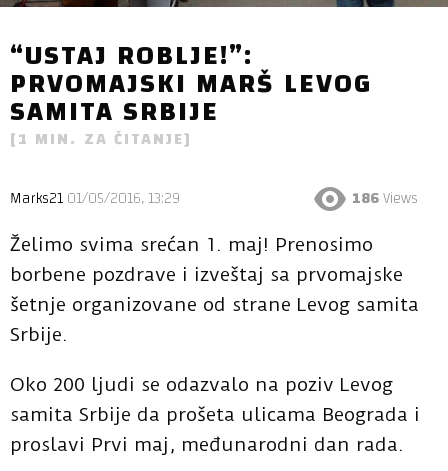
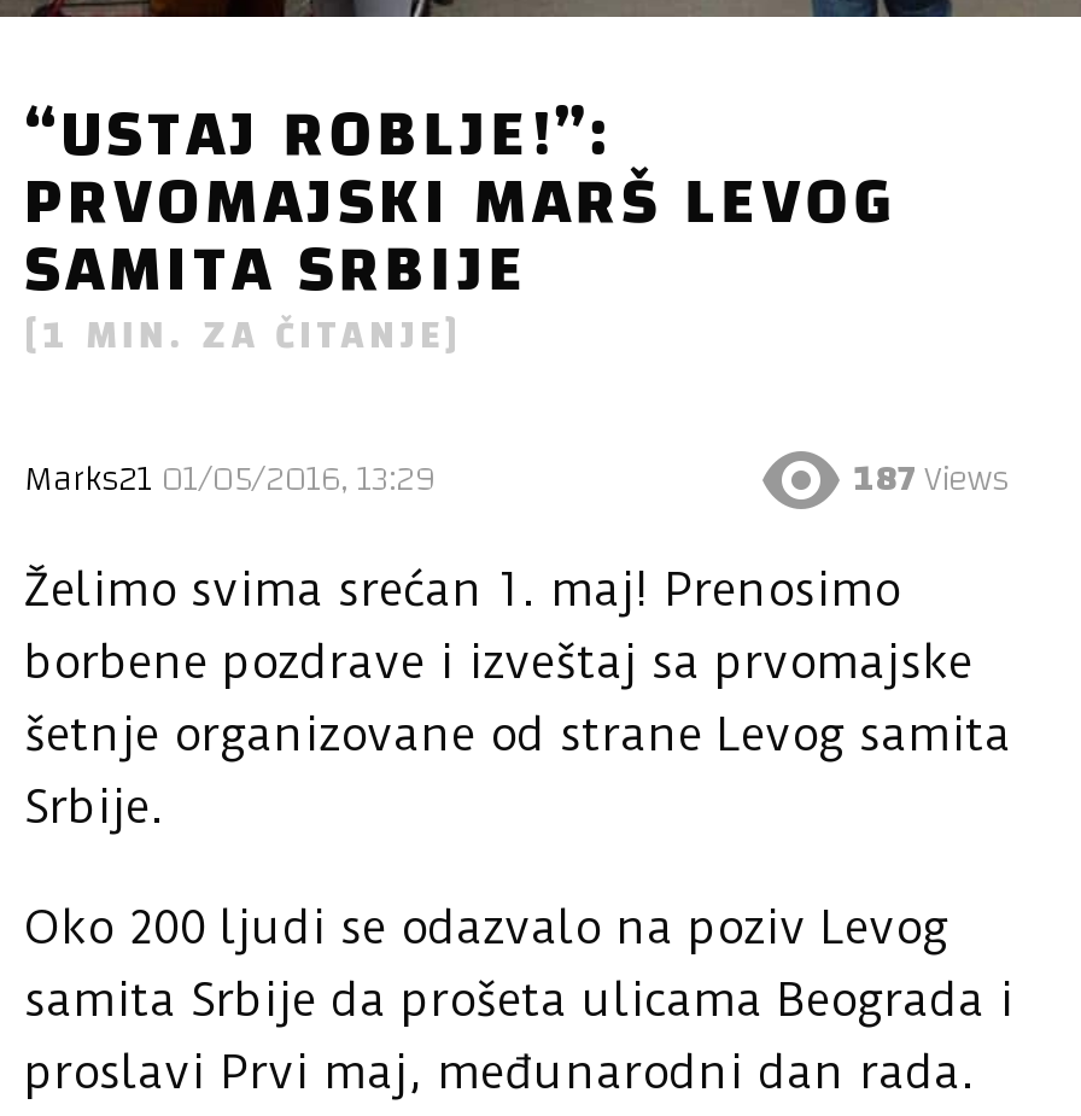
[352,185,418,212] 186 Views -> [854,446,1009,512] 187 Views

